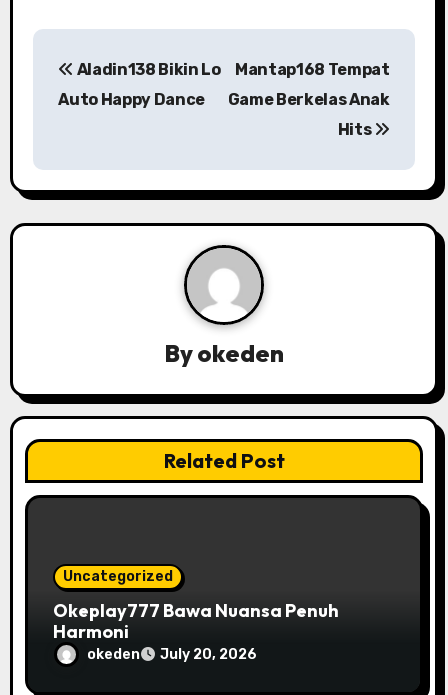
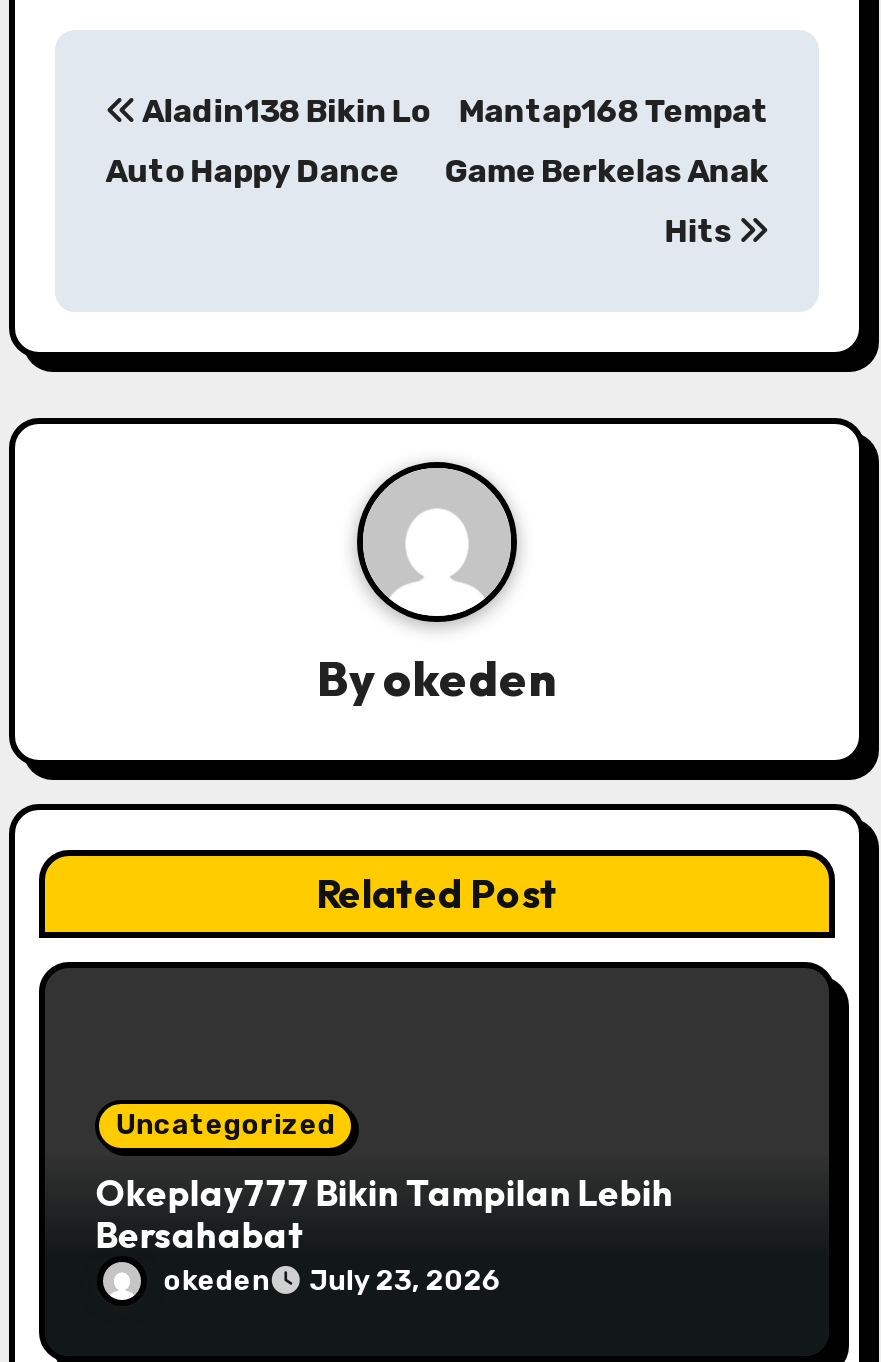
[53,599,339,643] Okeplay777 Bawa Nuansa Penuh | Harmoni -> [96,1171,674,1259] Okeplay777 Bikin Tampilan Lebih | Bersahabat
[87,646,257,663] okeden July 20, 2026 -> [164,1263,502,1299] okeden July 23, 2026

